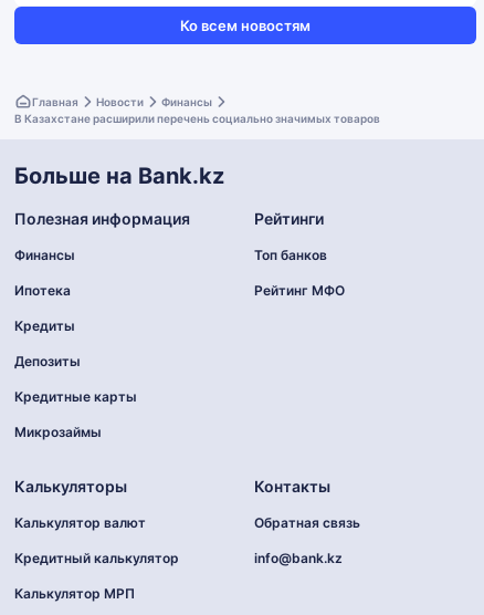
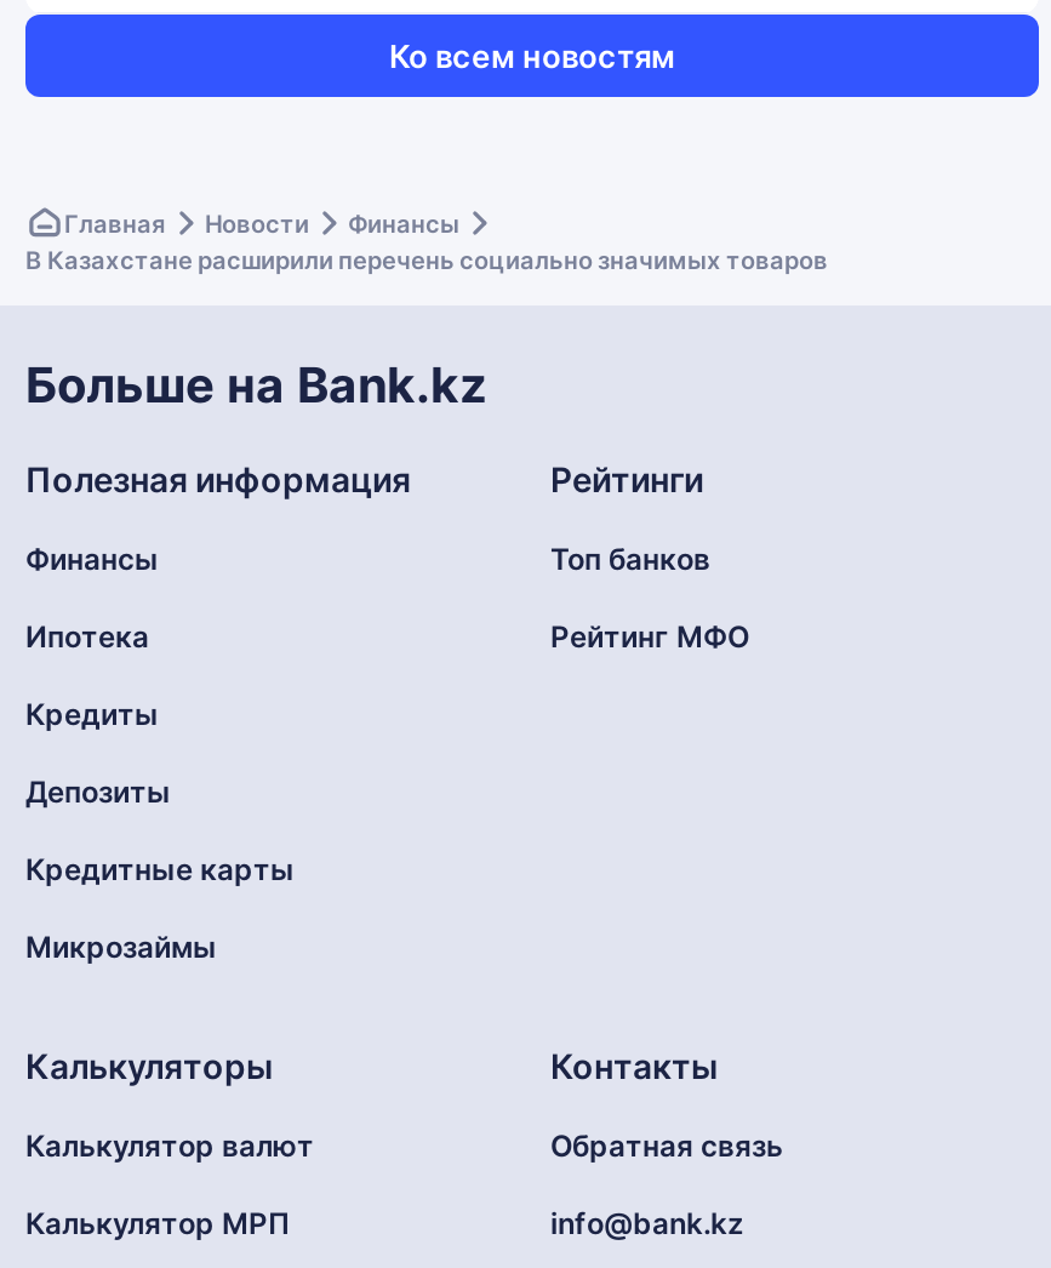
[14,550,179,566] Кредитный калькулятор -> none

